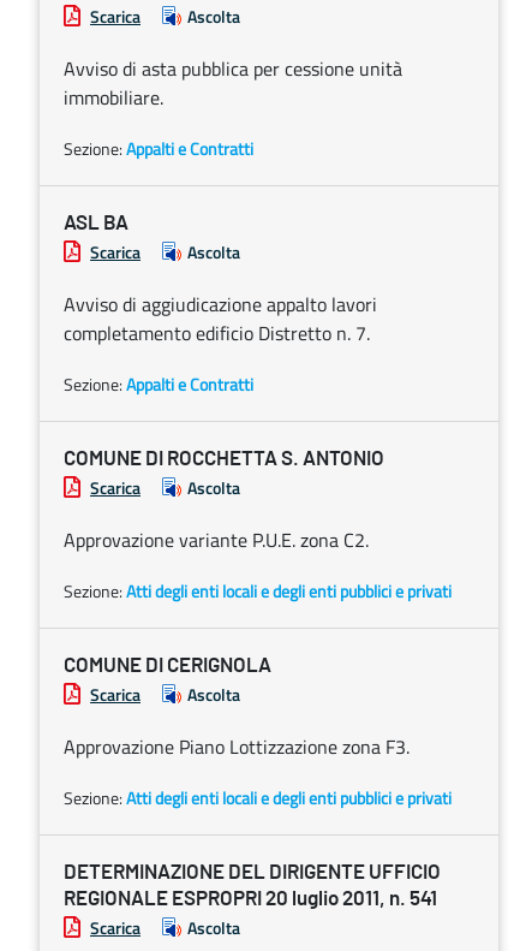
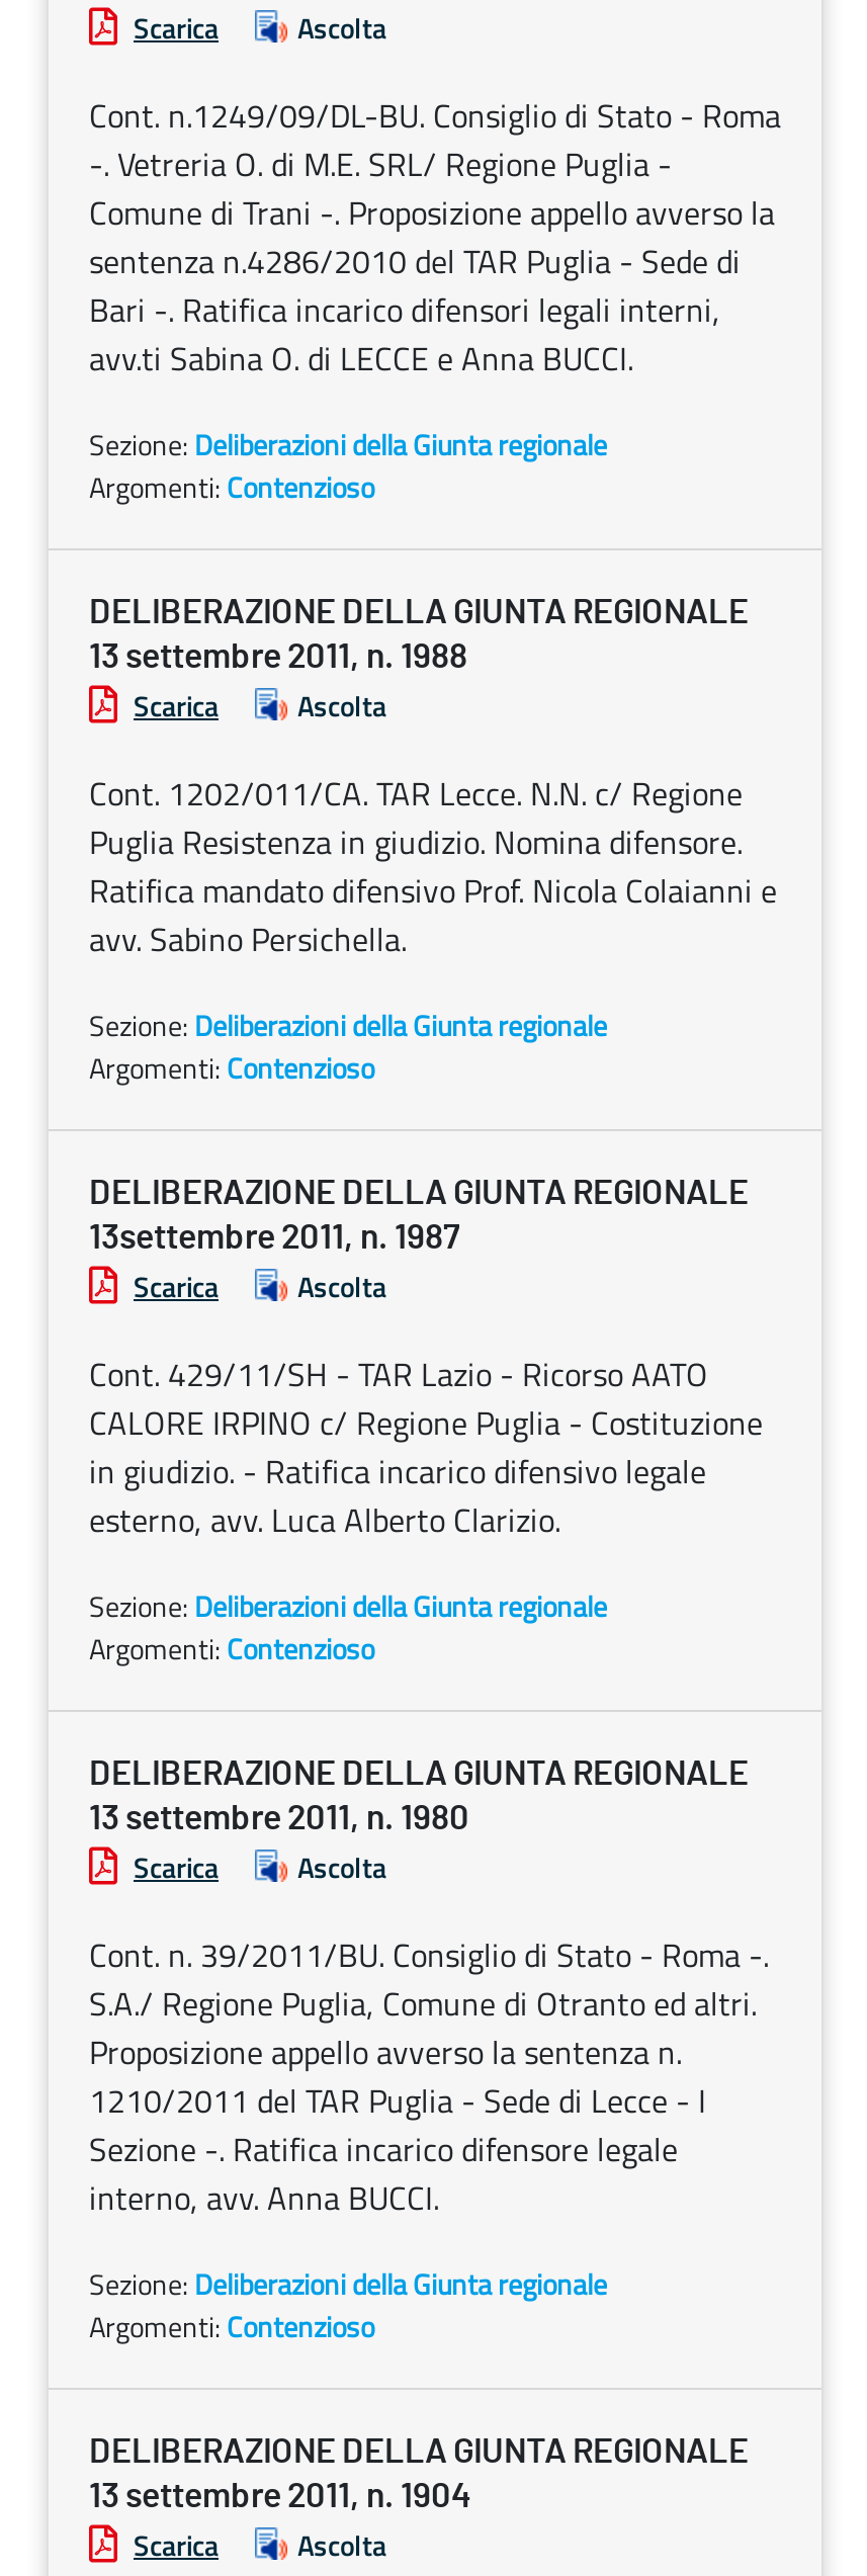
[64,54,402,112] Avviso di asta pubblica per cessione unità | immobiliare. -> [89,91,781,382] Cont. n.1249/09/DL-BU. Consiglio di Stato - Roma | -. Vetreria O. di M.E. SRL/ Regione Puglia - | Comune di Trani -. Proposizione appello avverso la | sentenza n.4286/2010 del TAR Puglia - Sede di | Bari -. Ratifica incarico difensori legali interni, | avv.ti Sabina O. di LECCE e Anna BUCCI.
[64,136,253,161] Sezione: Appalti e Contratti -> [89,423,607,508] Sezione: Deliberazioni della Giunta regionale | Argomenti: Contenzioso
[64,213,128,233] ASL BA -> [89,595,749,674] DELIBERAZIONE DELLA GIUNTA REGIONALE | 13 settembre 2011, n. 1988
[64,290,377,347] Avviso di aggiudicazione appalto lavori | completamento edificio Distretto n. 7. -> [89,769,777,963] Cont. 1202/011/CA. TAR Lecce. N.N. c/ Regione | Puglia Resistenza in giudizio. Nomina difensore. | Ratifica mandato difensivo Prof. Nicola Colaianni e | avv. Sabino Persichella.
[64,372,253,397] Sezione: Appalti e Contratti -> [89,1004,607,1089] Sezione: Deliberazioni della Giunta regionale | Argomenti: Contenzioso
[64,448,384,469] COMUNE DI ROCCHETTA S. ANTONIO -> [89,1176,749,1255] DELIBERAZIONE DELLA GIUNTA REGIONALE | 13settembre 2011, n. 1987
[64,525,369,554] Approvazione variante P.U.E. zona C2. -> [89,1350,763,1544] Cont. 429/11/SH - TAR Lazio - Ricorso AATO | CALORE IRPINO c/ Regione Puglia - Costituzione | in giudizio. - Ratifica incarico difensivo legale | esterno, avv. Luca Alberto Clarizio.
[64,578,452,604] Sezione: Atti degli enti locali e degli enti pubblici e privati -> [89,1584,607,1669] Sezione: Deliberazioni della Giunta regionale | Argomenti: Contenzioso
[64,655,271,676] COMUNE DI CERIGNOLA -> [89,1756,749,1835] DELIBERAZIONE DELLA GIUNTA REGIONALE | 13 settembre 2011, n. 1980
[64,732,410,761] Approvazione Piano Lottizzazione zona F3. -> [89,1930,769,2222] Cont. n. 39/2011/BU. Consiglio di Stato - Roma -. | S.A./ Regione Puglia, Comune di Otranto ed altri. | Proposizione appello avverso la sentenza n. | 1210/2011 del TAR Puglia - Sede di Lecce - I | Sezione -. Ratifica incarico difensore legale | interno, avv. Anna BUCCI.
[64,785,452,810] Sezione: Atti degli enti locali e degli enti pubblici e privati -> [89,2262,607,2347] Sezione: Deliberazioni della Giunta regionale | Argomenti: Contenzioso
[64,862,441,909] DETERMINAZIONE DEL DIRIGENTE UFFICIO | REGIONALE ESPROPRI 20 luglio 2011, n. 541 -> [89,2434,749,2513] DELIBERAZIONE DELLA GIUNTA REGIONALE | 13 settembre 2011, n. 1904

